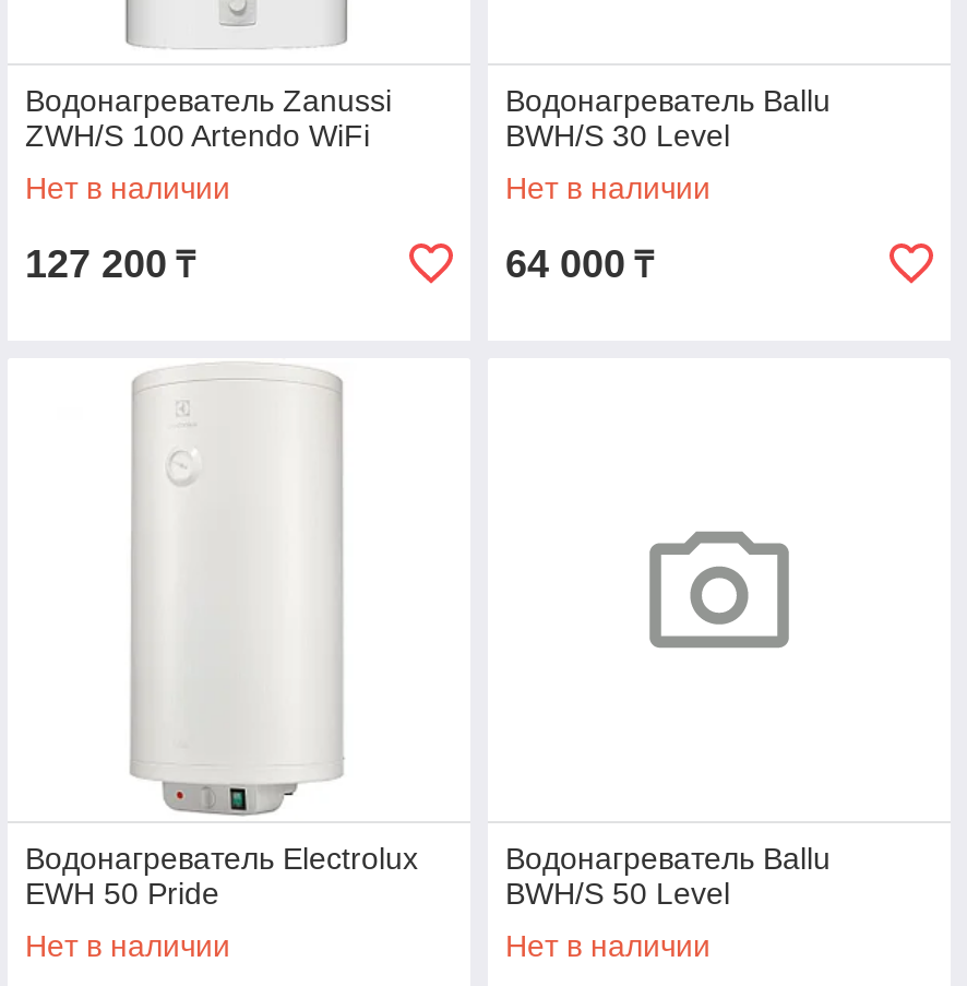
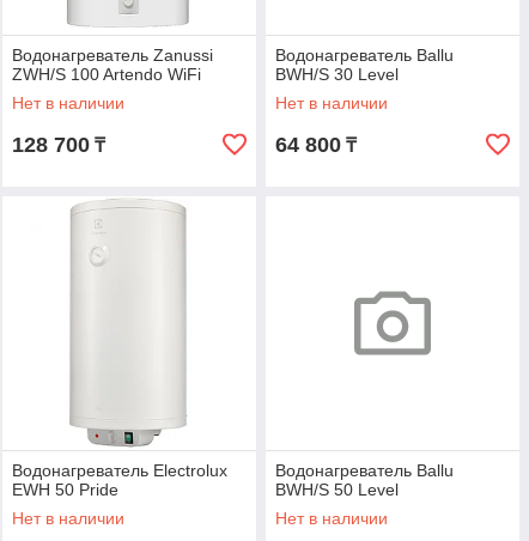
[25,242,195,286] 127 200 ₸ -> [12,133,105,157] 128 700 ₸
[505,242,654,286] 64 000 ₸ -> [275,133,357,157] 64 800 ₸

